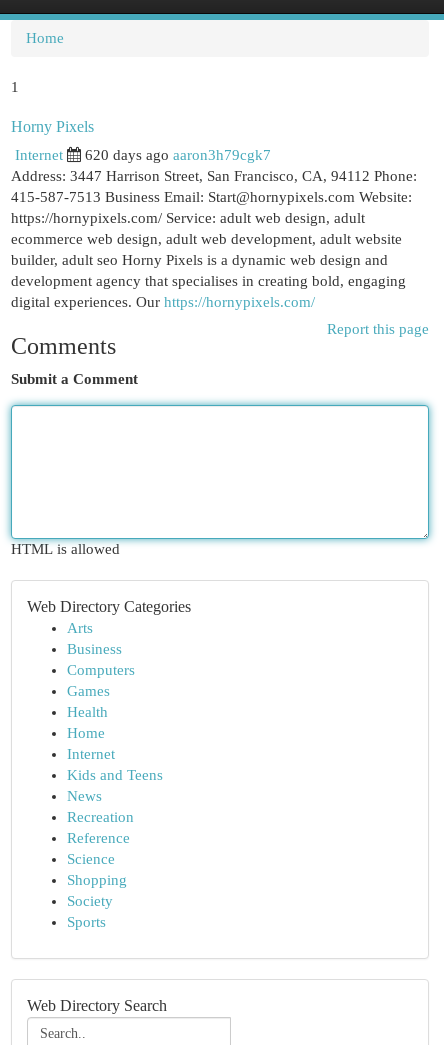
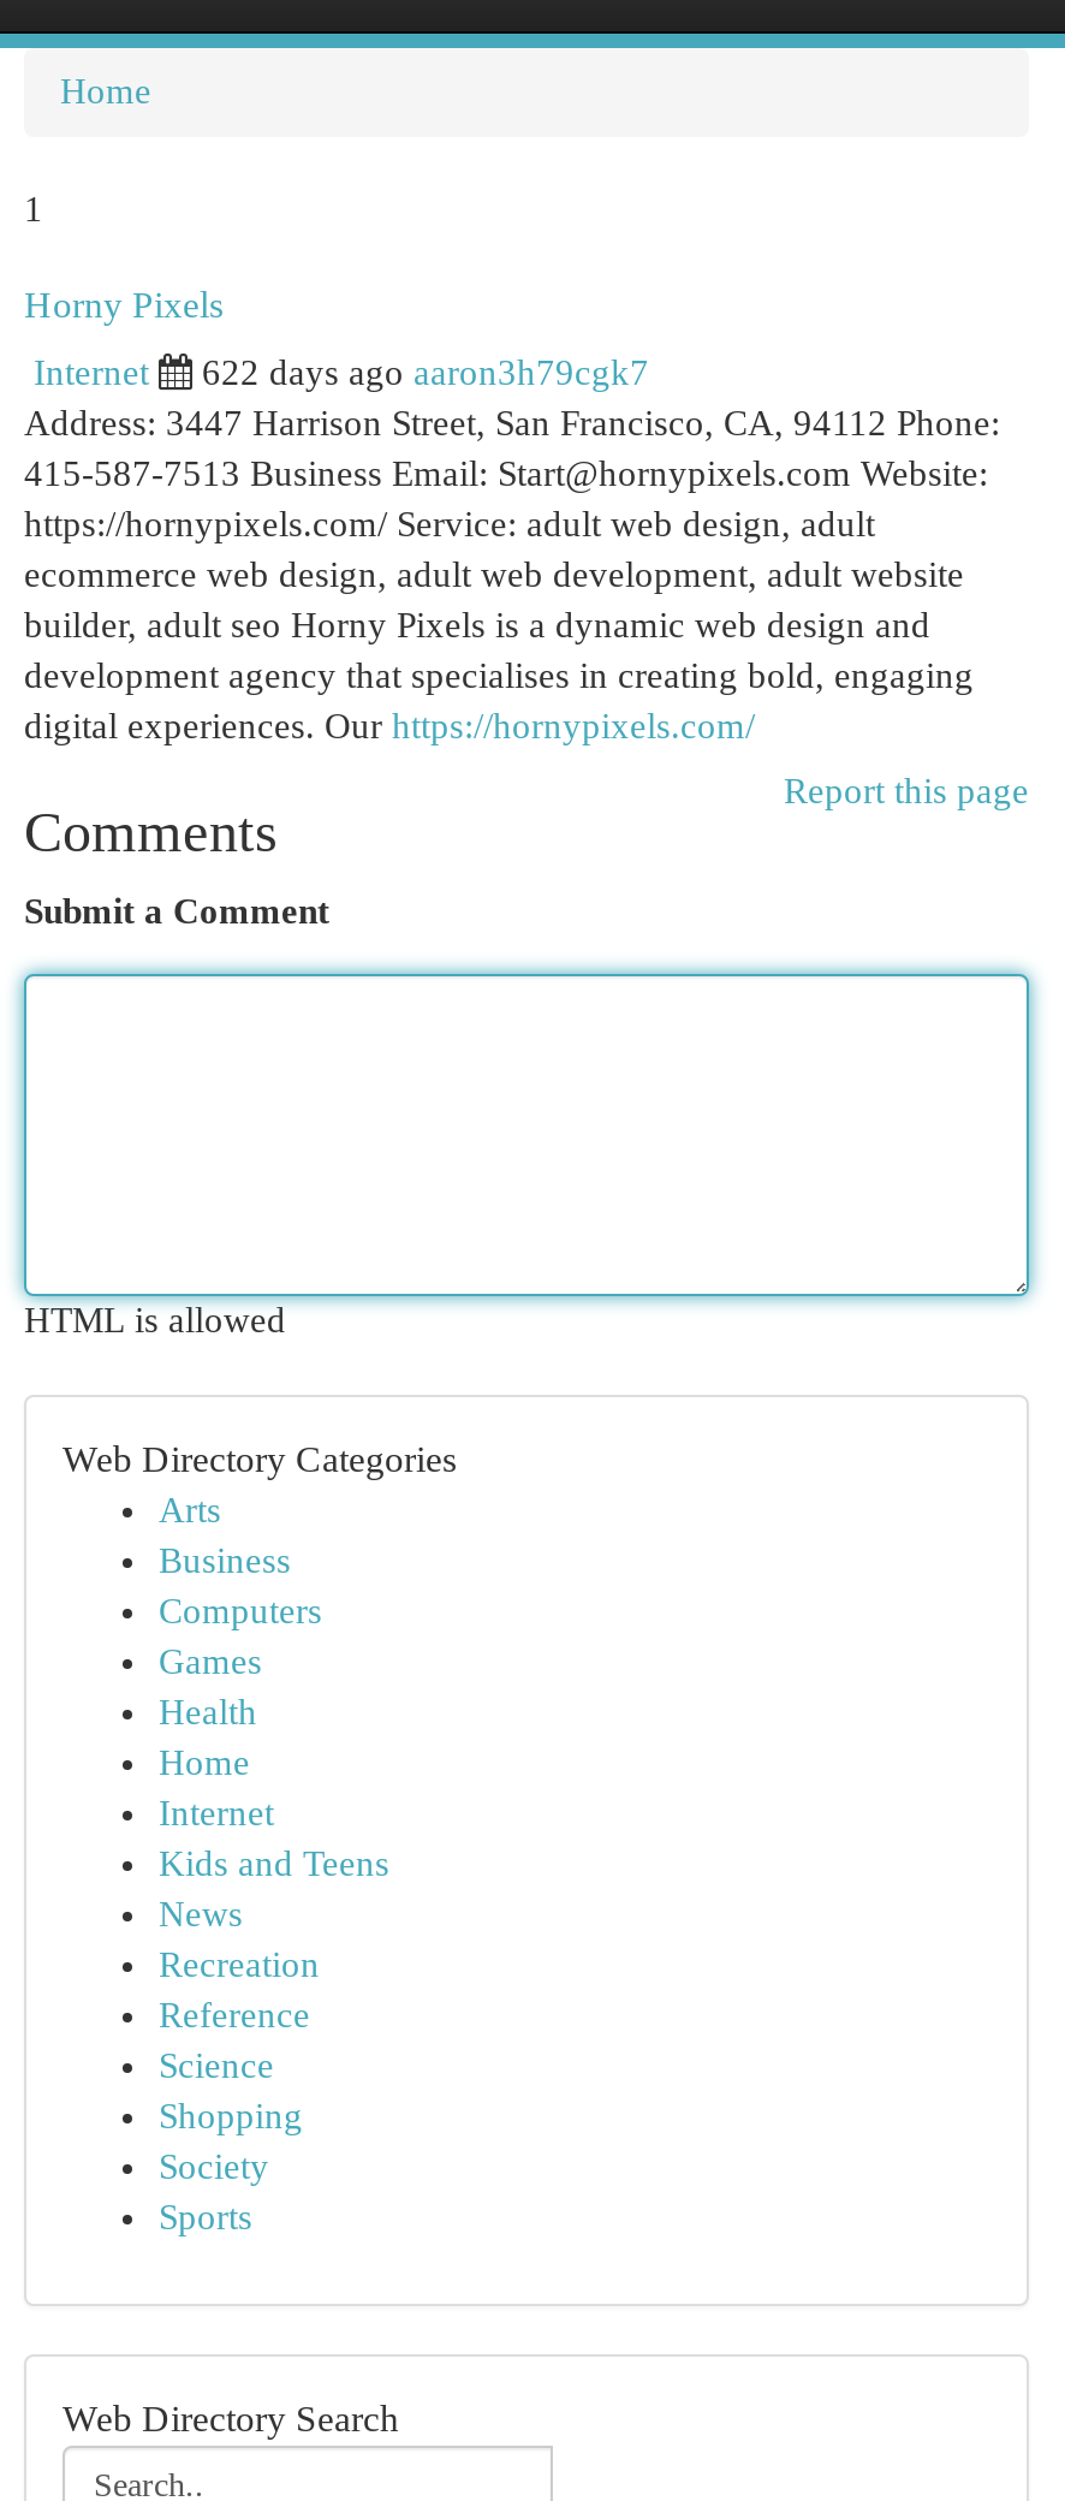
[85,147,271,163] 620 days ago aaron3h79cgk7 -> [202,354,649,392] 622 days ago aaron3h79cgk7

